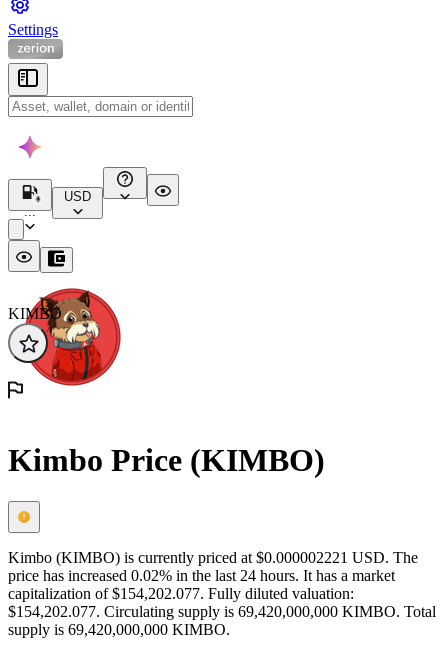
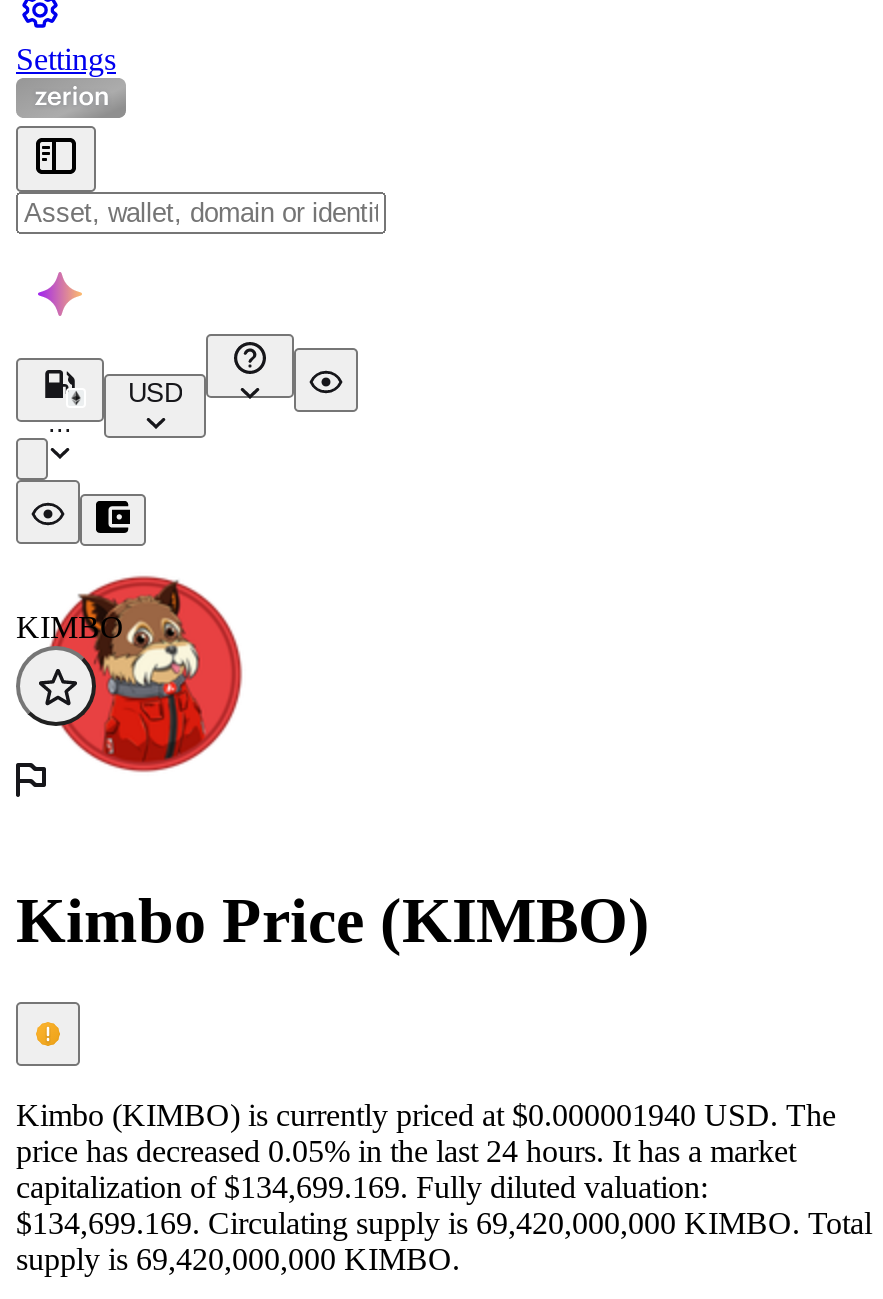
[8,549,418,566] Kimbo (KIMBO) is currently priced at $0.000002221 USD. The -> [16,1098,836,1132] Kimbo (KIMBO) is currently priced at $0.000001940 USD. The
[8,567,395,584] price has increased 0.02% in the last 24 hours. It has a market -> [16,1134,796,1168] price has decreased 0.05% in the last 24 hours. It has a market
[8,585,354,602] capitalization of $154,202.077. Fully diluted valuation: -> [16,1170,708,1204] capitalization of $134,699.169. Fully diluted valuation:
[8,603,436,620] $154,202.077. Circulating supply is 69,420,000,000 KIMBO. Total -> [16,1206,872,1240] $134,699.169. Circulating supply is 69,420,000,000 KIMBO. Total

